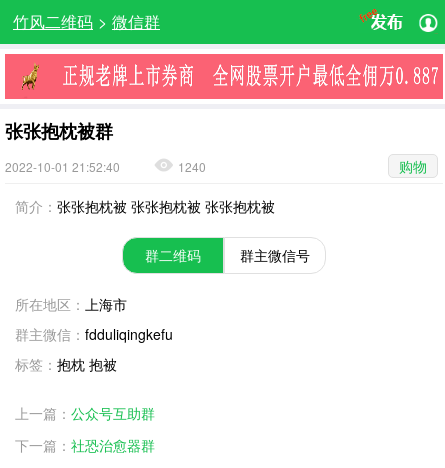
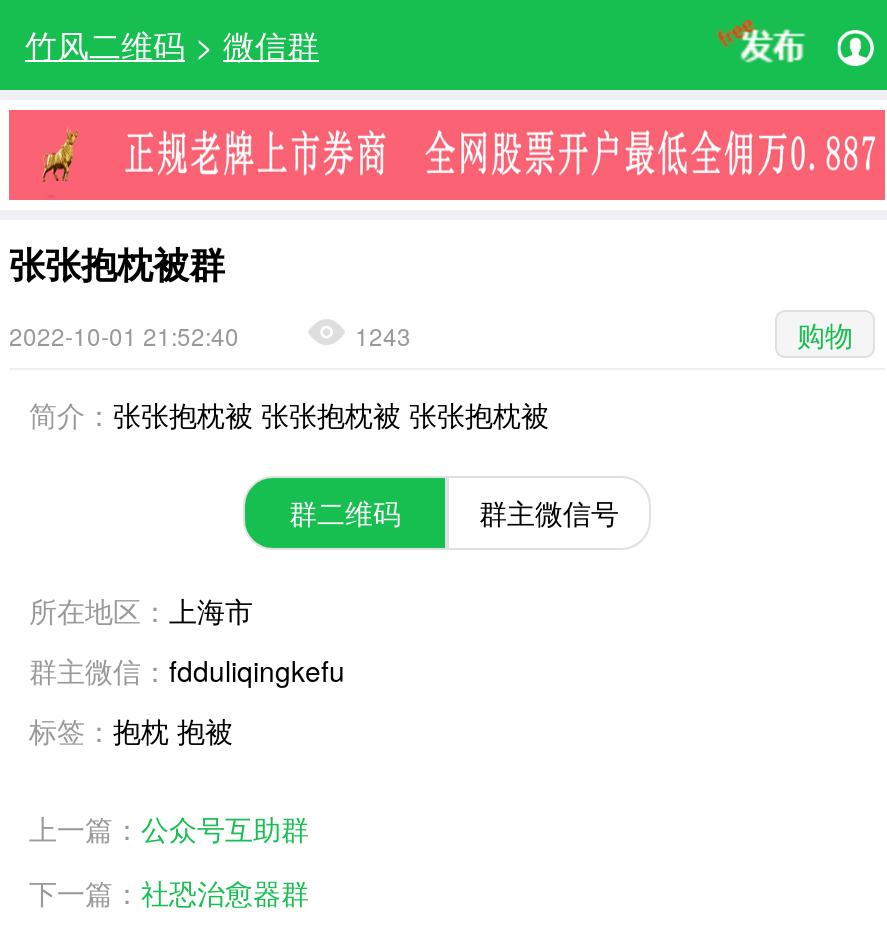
[178,158,206,175] 1240 -> [355,318,411,352] 1243

